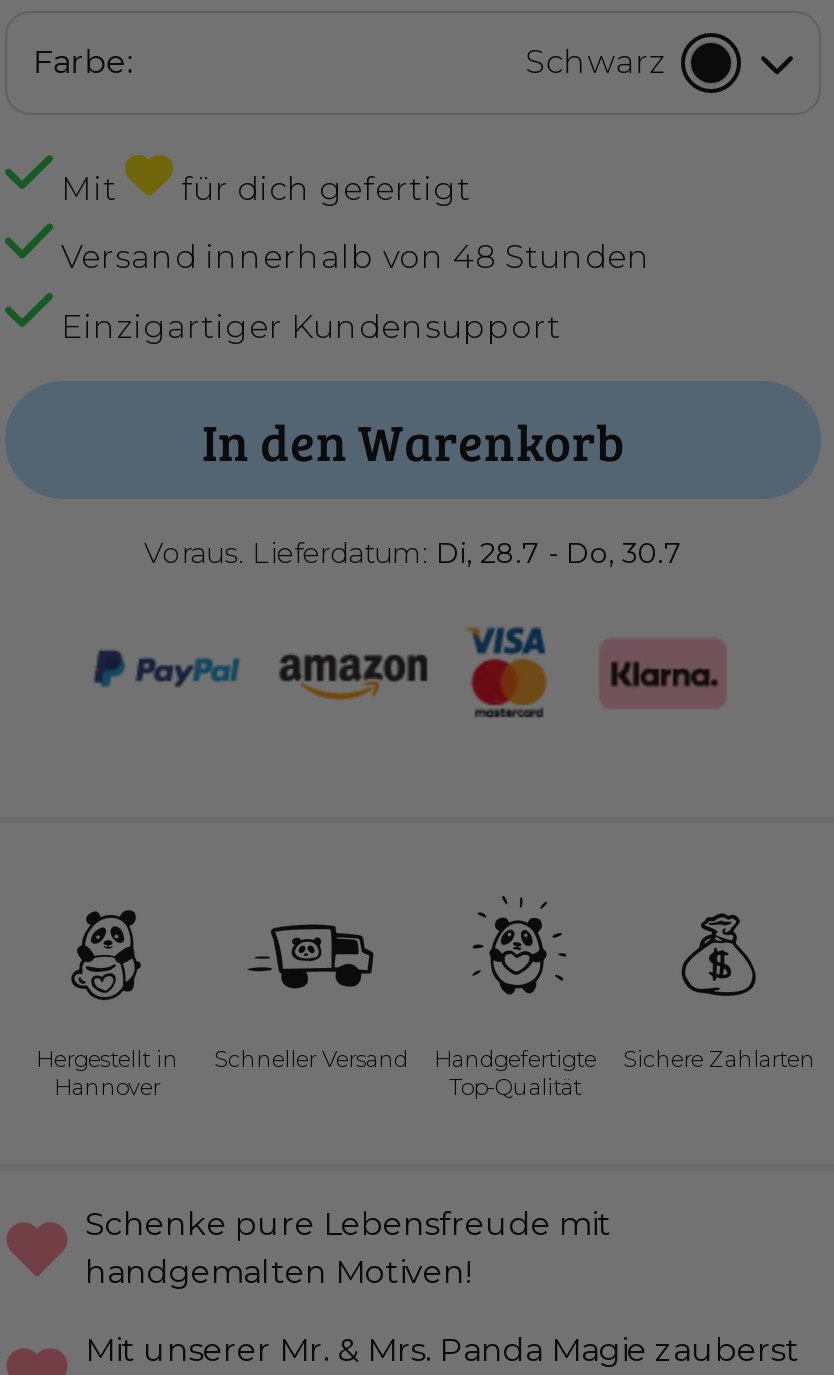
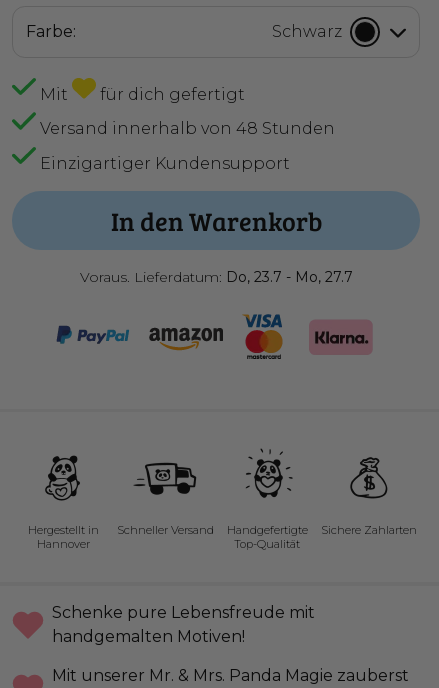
[144,535,682,571] Voraus. Lieferdatum: Di, 28.7 - Do, 30.7 -> [79,268,352,286] Voraus. Lieferdatum: Do, 23.7 - Mo, 27.7

